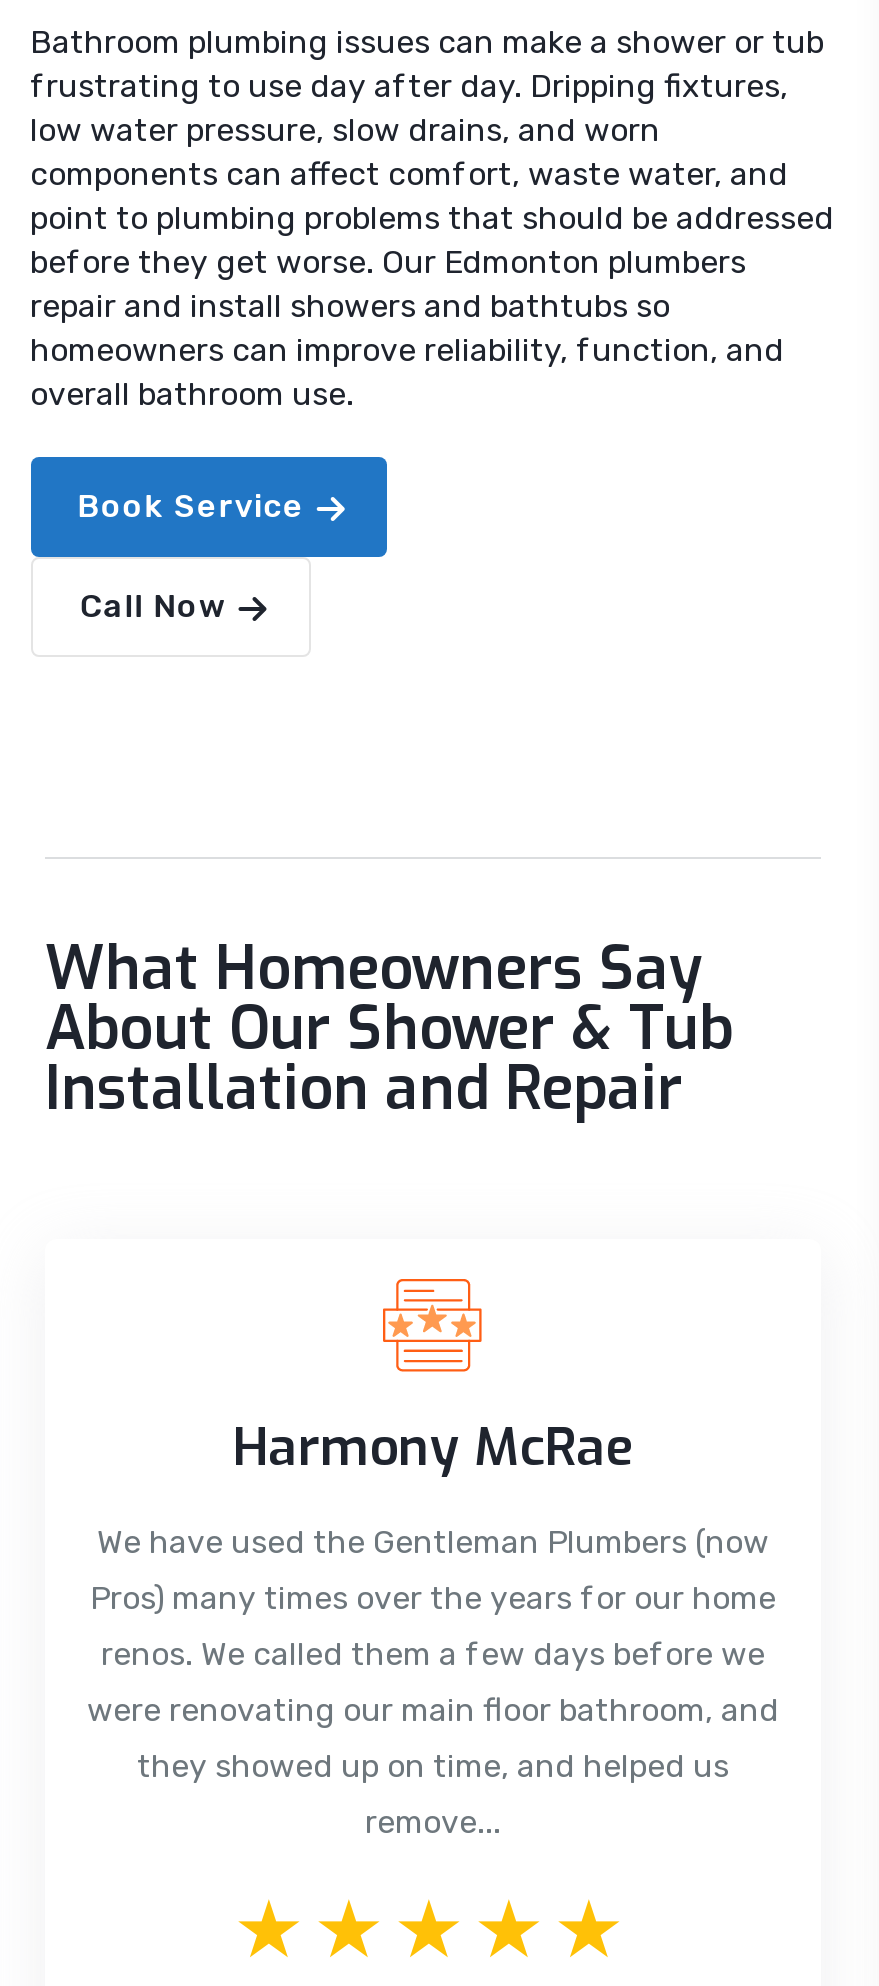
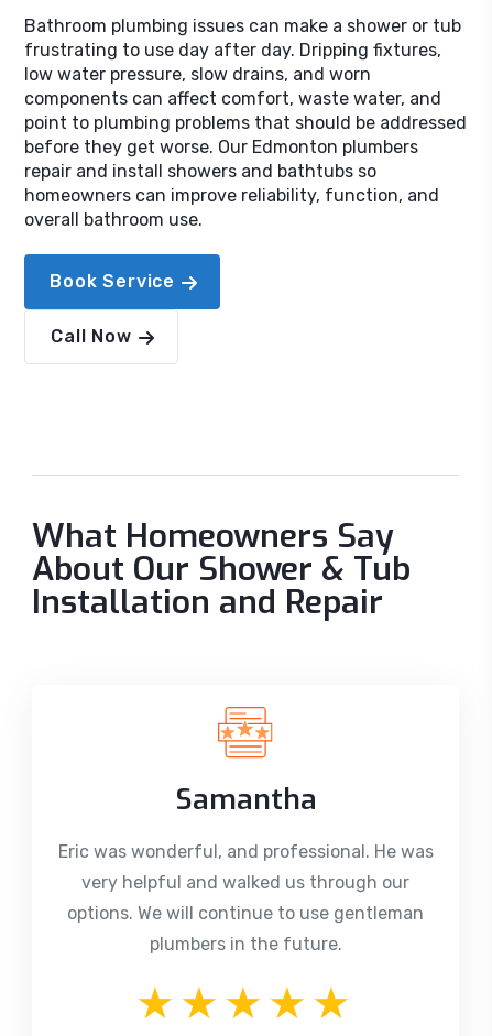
[87,1413,779,1841] Harmony McRae | We have used the Gentleman Plumbers (now | Pros) many times over the years for our home | renos. We called them a few days before we | were renovating our main floor bathroom, and | they showed up on time, and helped us | remove... -> [58,780,433,954] Samantha | Eric was wonderful, and professional. He was | very helpful and walked us through our | options. We will continue to use gentleman | plumbers in the future.

